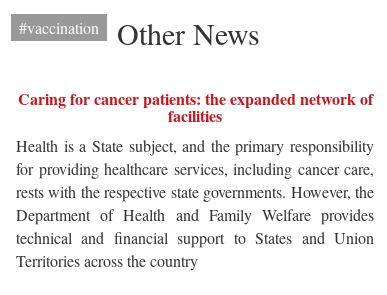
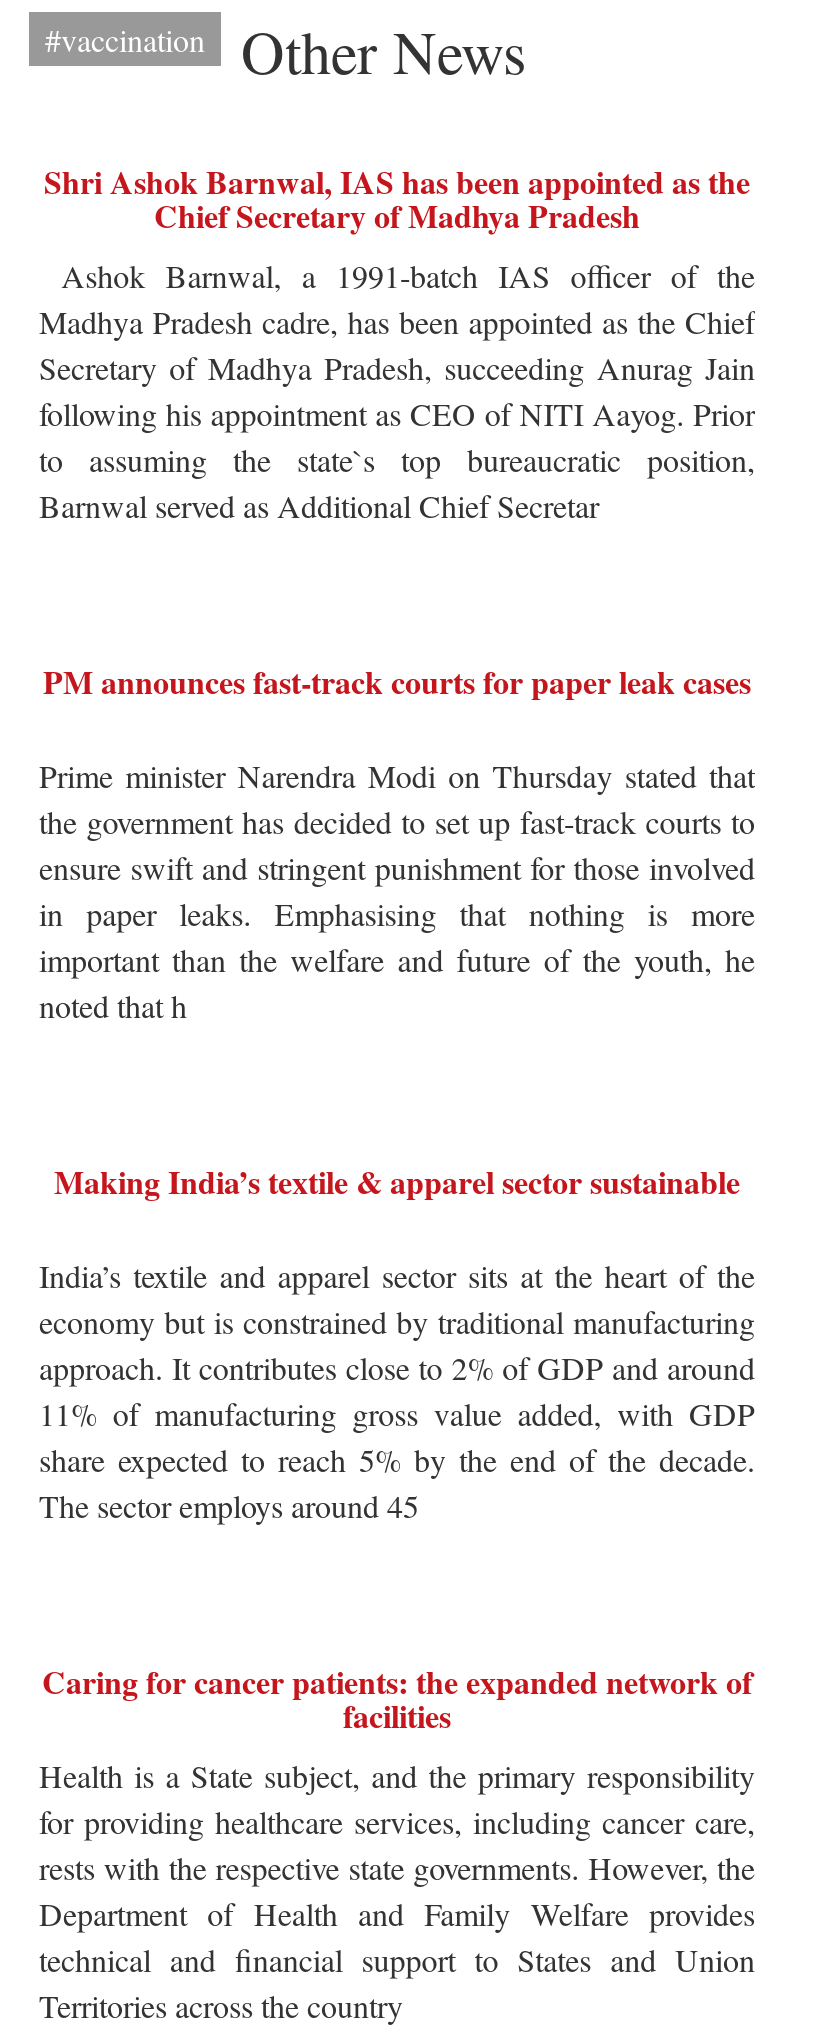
none -> [39,157,755,525] Shri Ashok Barnwal, IAS has been appointed as the | Chief Secretary of Madhya Pradesh | Ashok Barnwal, a 1991-batch IAS officer of the | Madhya Pradesh cadre, has been appointed as the Chief | Secretary of Madhya Pradesh, succeeding Anurag Jain | following his appointment as CEO of NITI Aayog. Prior | to assuming the state`s top bureaucratic position, | Barnwal served as Additional Chief Secretar
none -> [39,657,755,1025] PM announces fast-track courts for paper leak cases | Prime minister Narendra Modi on Thursday stated that | the government has decided to set up fast-track courts to | ensure swift and stringent punishment for those involved | in paper leaks. Emphasising that nothing is more | important than the welfare and future of the youth, he | noted that h
none -> [39,1157,755,1525] Making India’s textile & apparel sector sustainable | India’s textile and apparel sector sits at the heart of the | economy but is constrained by traditional manufacturing | approach. It contributes close to 2% of GDP and around | 11% of manufacturing gross value added, with GDP | share expected to reach 5% by the end of the decade. | The sector employs around 45

